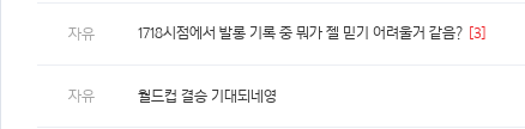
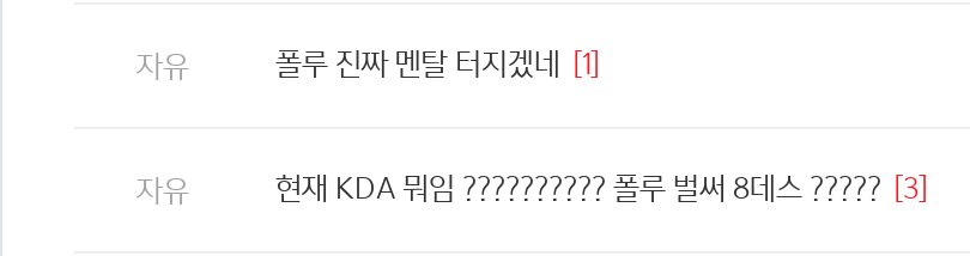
[138,24,485,42] 1718시점에서 발롱 기록 중 뭐가 젤 믿기 어려울거 같음? [3] -> [275,45,599,81] 폴루 진짜 멘탈 터지겠네 [1]
[138,87,277,105] 월드컵 결승 기대되네영 -> [275,170,927,206] 현재 KDA 뭐임 ?????????? 폴루 벌써 8데스 ????? [3]

